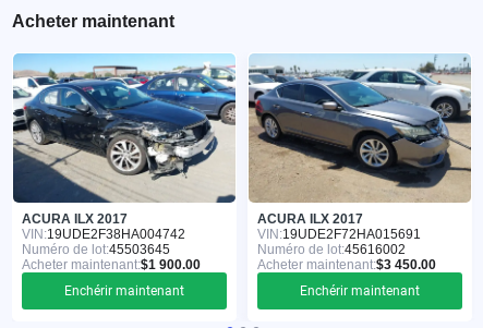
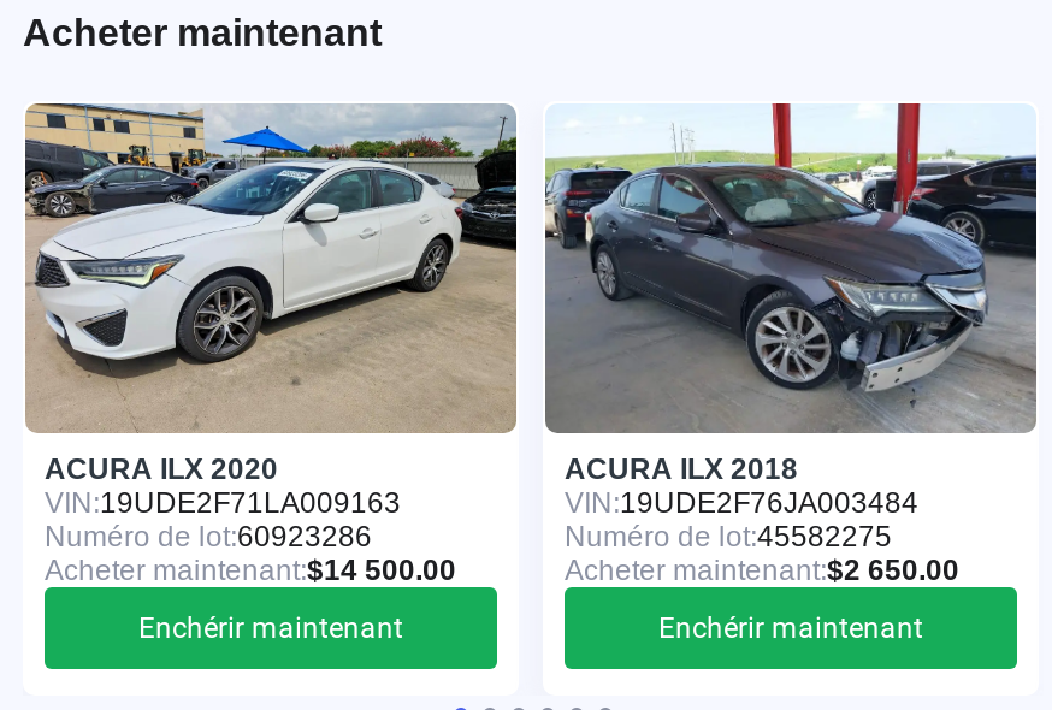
[12,53,237,227] [image] | ACURA ILX 2017 -> [23,101,519,486] [image] | ACURA ILX 2020
[247,53,472,227] [image] | ACURA ILX 2017 -> [545,101,1039,486] [image] | ACURA ILX 2018
[22,227,185,242] VIN: 19UDE2F38HA004742 -> [45,486,401,520] VIN: 19UDE2F71LA009163
[257,227,421,242] VIN: 19UDE2F72HA015691 -> [565,486,918,520] VIN: 19UDE2F76JA003484
[22,242,170,257] Numéro de lot:45503645 -> [45,520,372,554] Numéro de lot:60923286
[257,242,406,257] Numéro de lot:45616002 -> [565,520,892,554] Numéro de lot:45582275
[22,257,201,273] Acheter maintenant:$1 900.00 -> [45,554,456,587] Acheter maintenant:$14 500.00
[257,257,436,273] Acheter maintenant:$3 450.00 -> [565,554,959,587] Acheter maintenant:$2 650.00

